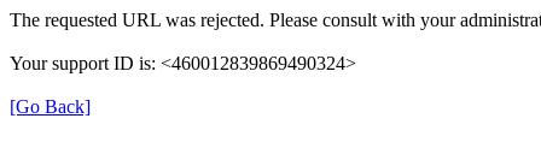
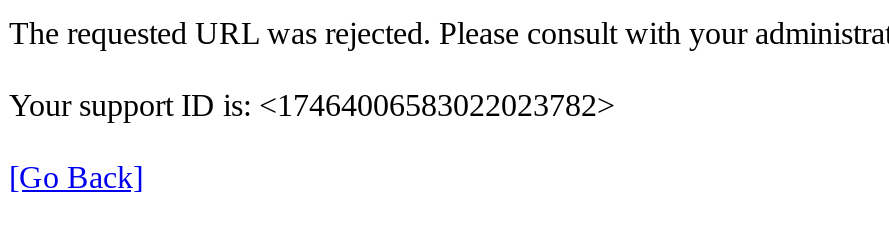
[10,53,356,73] Your support ID is: <460012839869490324> -> [9,88,615,122] Your support ID is: <17464006583022023782>

